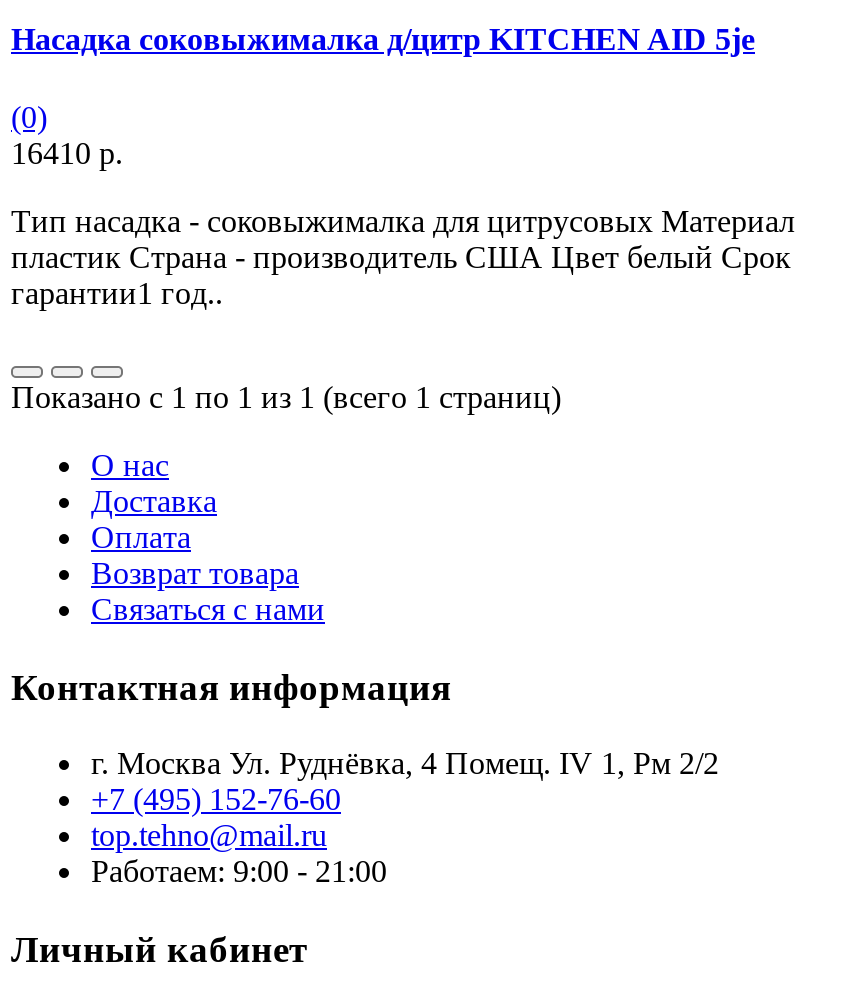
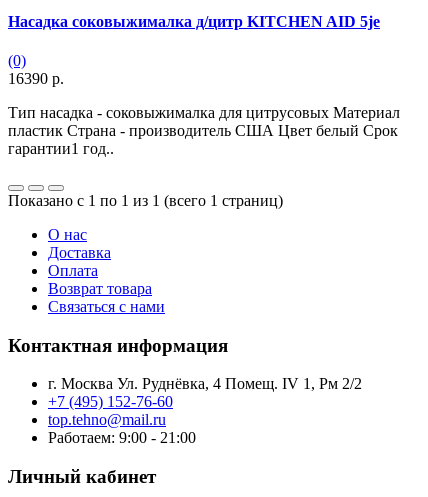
[11,136,123,170] 16410 р. -> [8,70,64,87] 16390 р.

